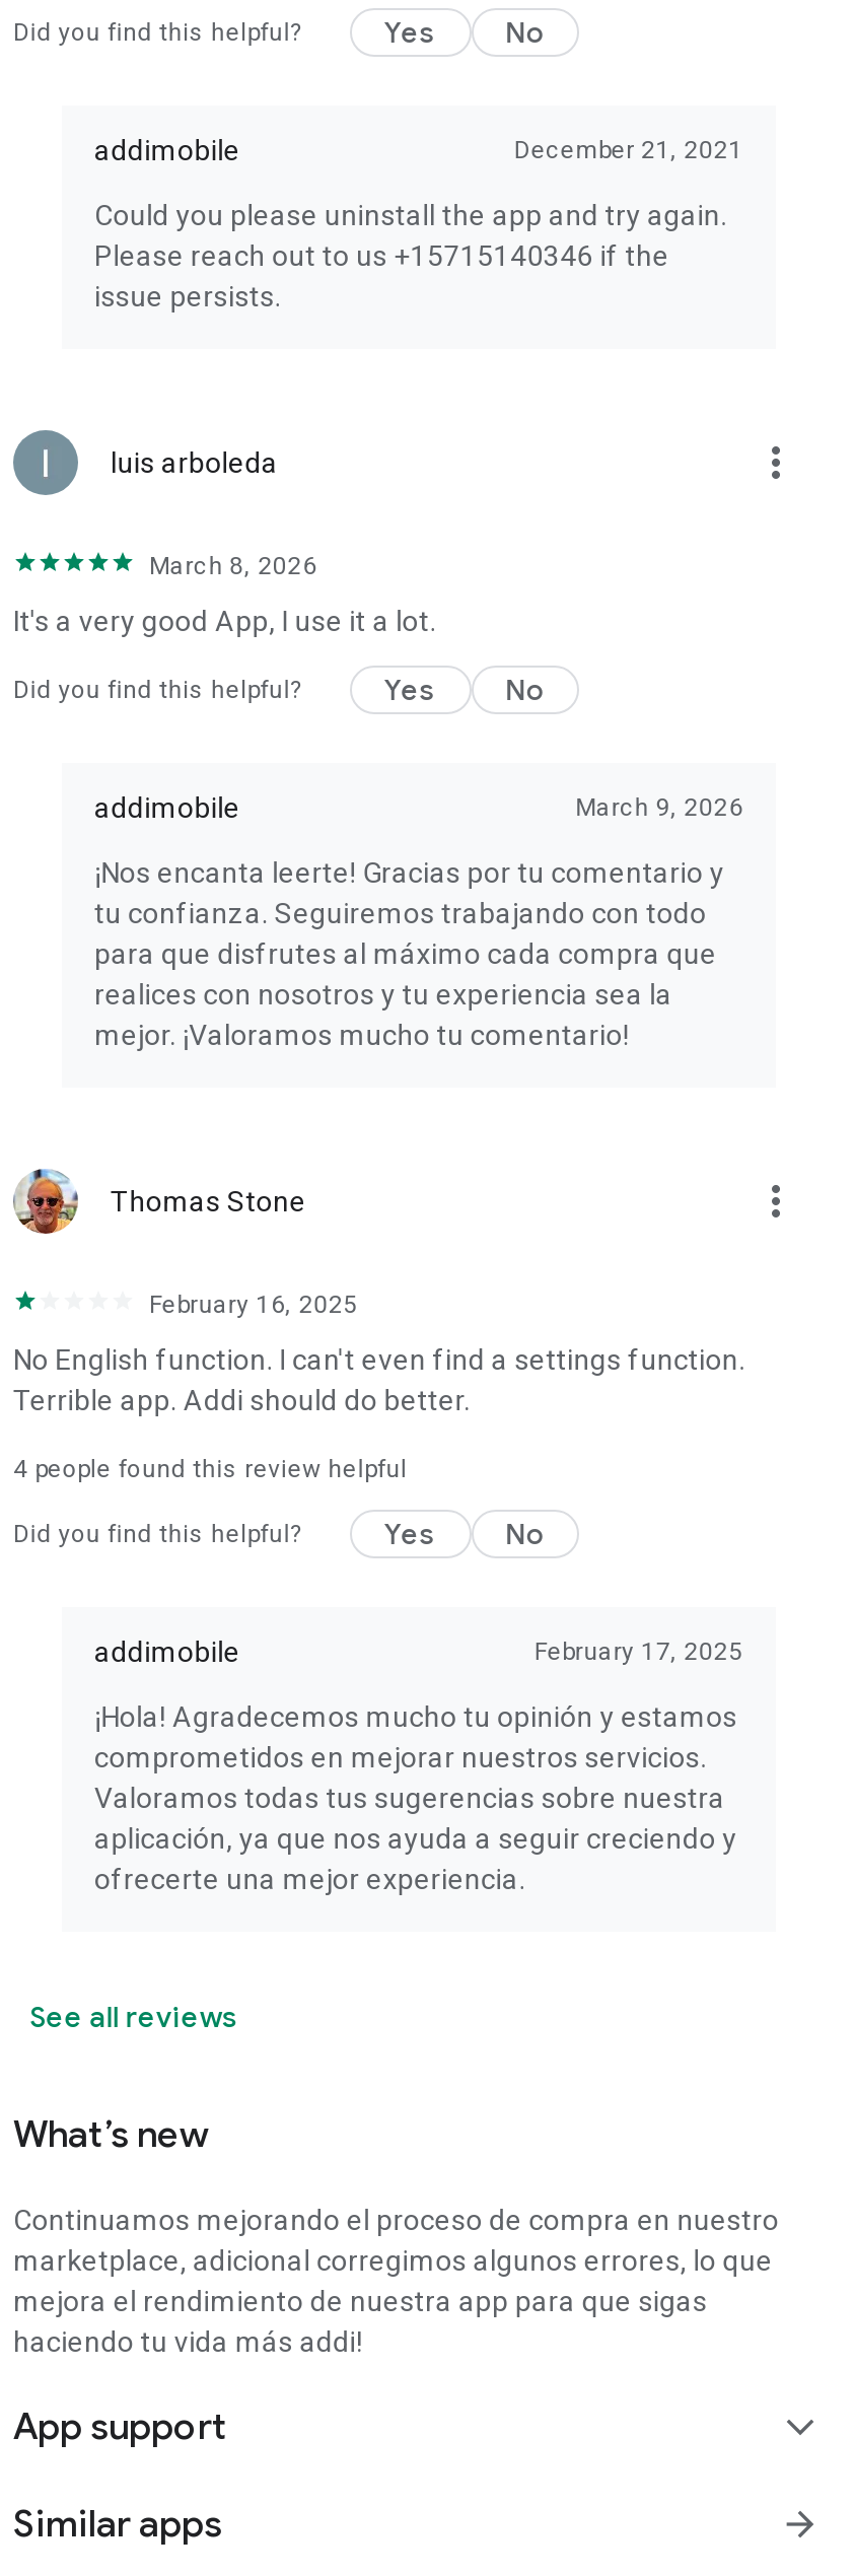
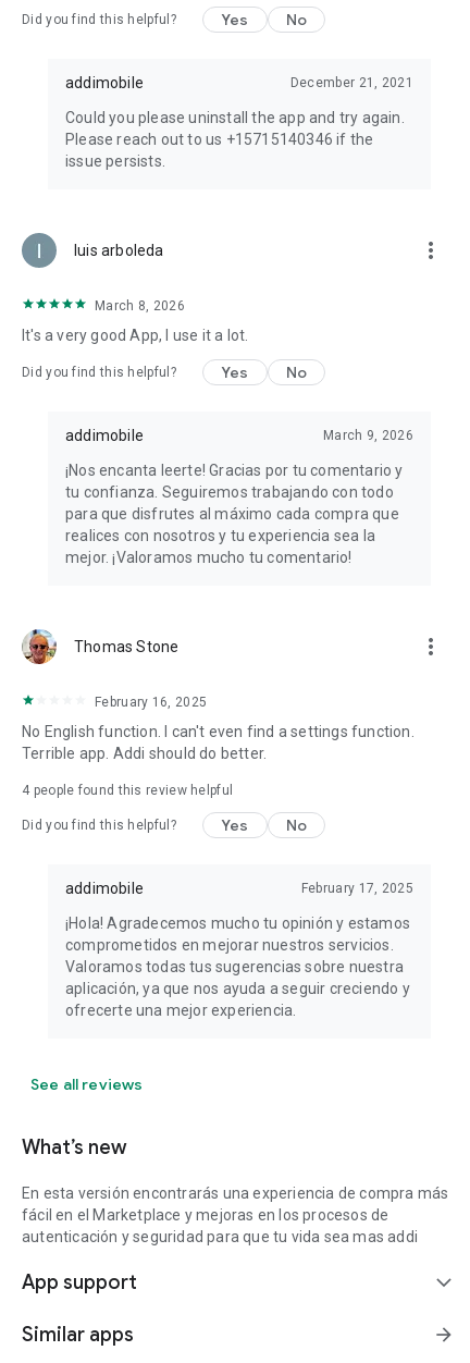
[13,2204,779,2358] Continuamos mejorando el proceso de compra en nuestro | marketplace, adicional corregimos algunos errores, lo que | mejora el rendimiento de nuestra app para que sigas | haciendo tu vida más addi! -> [22,1184,449,1245] En esta versión encontrarás una experiencia de compra más | fácil en el Marketplace y mejoras en los procesos de | autenticación y seguridad para que tu vida sea mas addi

